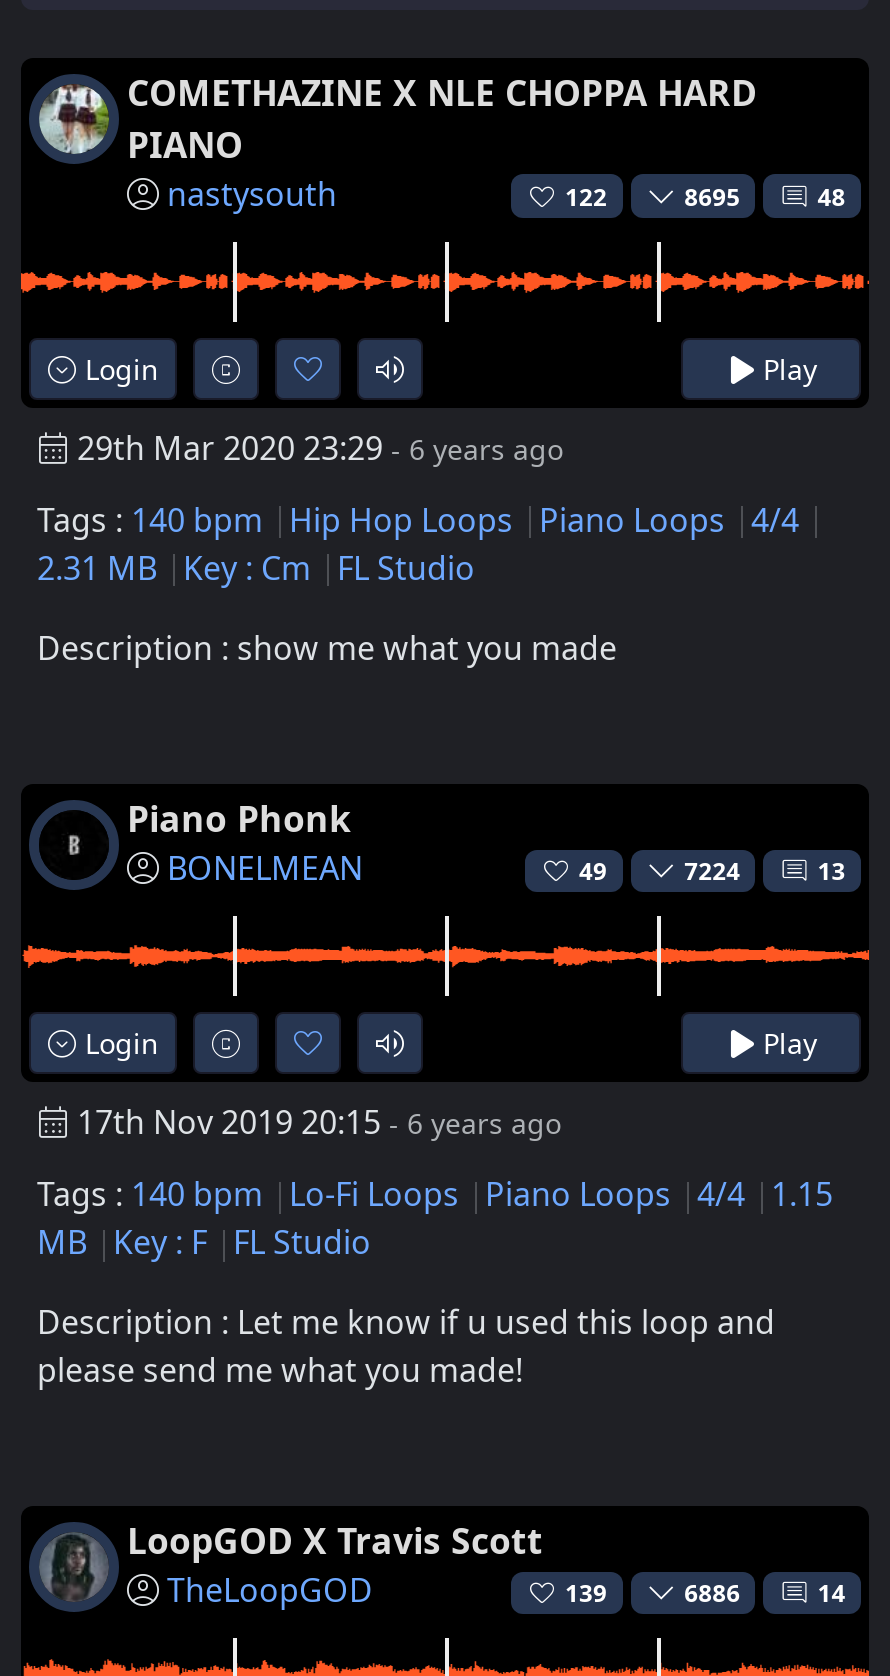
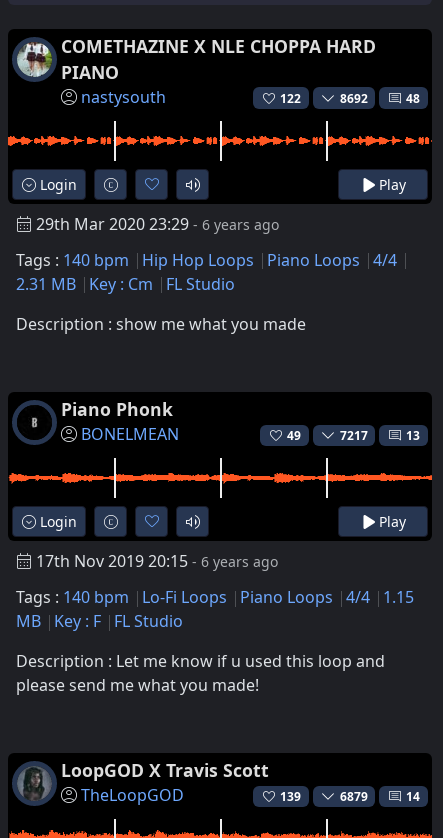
[684,179,740,213] 8695 -> [340,90,368,107] 8692
[684,854,740,888] 7224 -> [340,427,368,444] 7217
[684,1576,740,1610] 6886 -> [340,788,368,805] 6879

